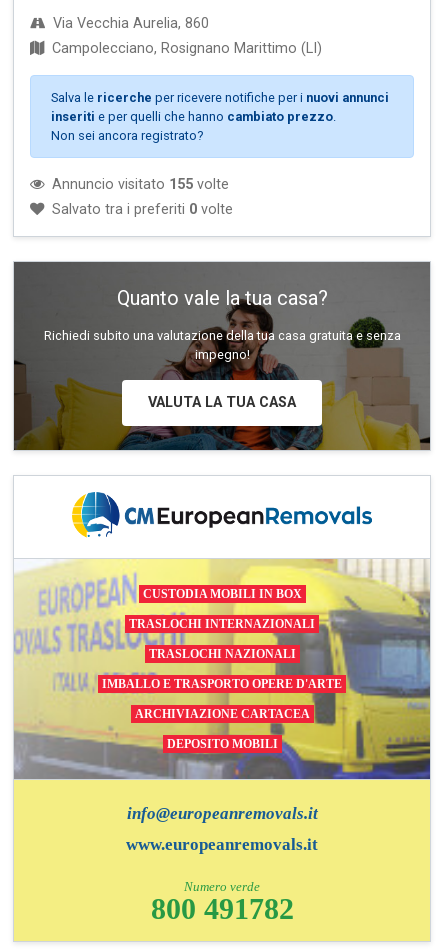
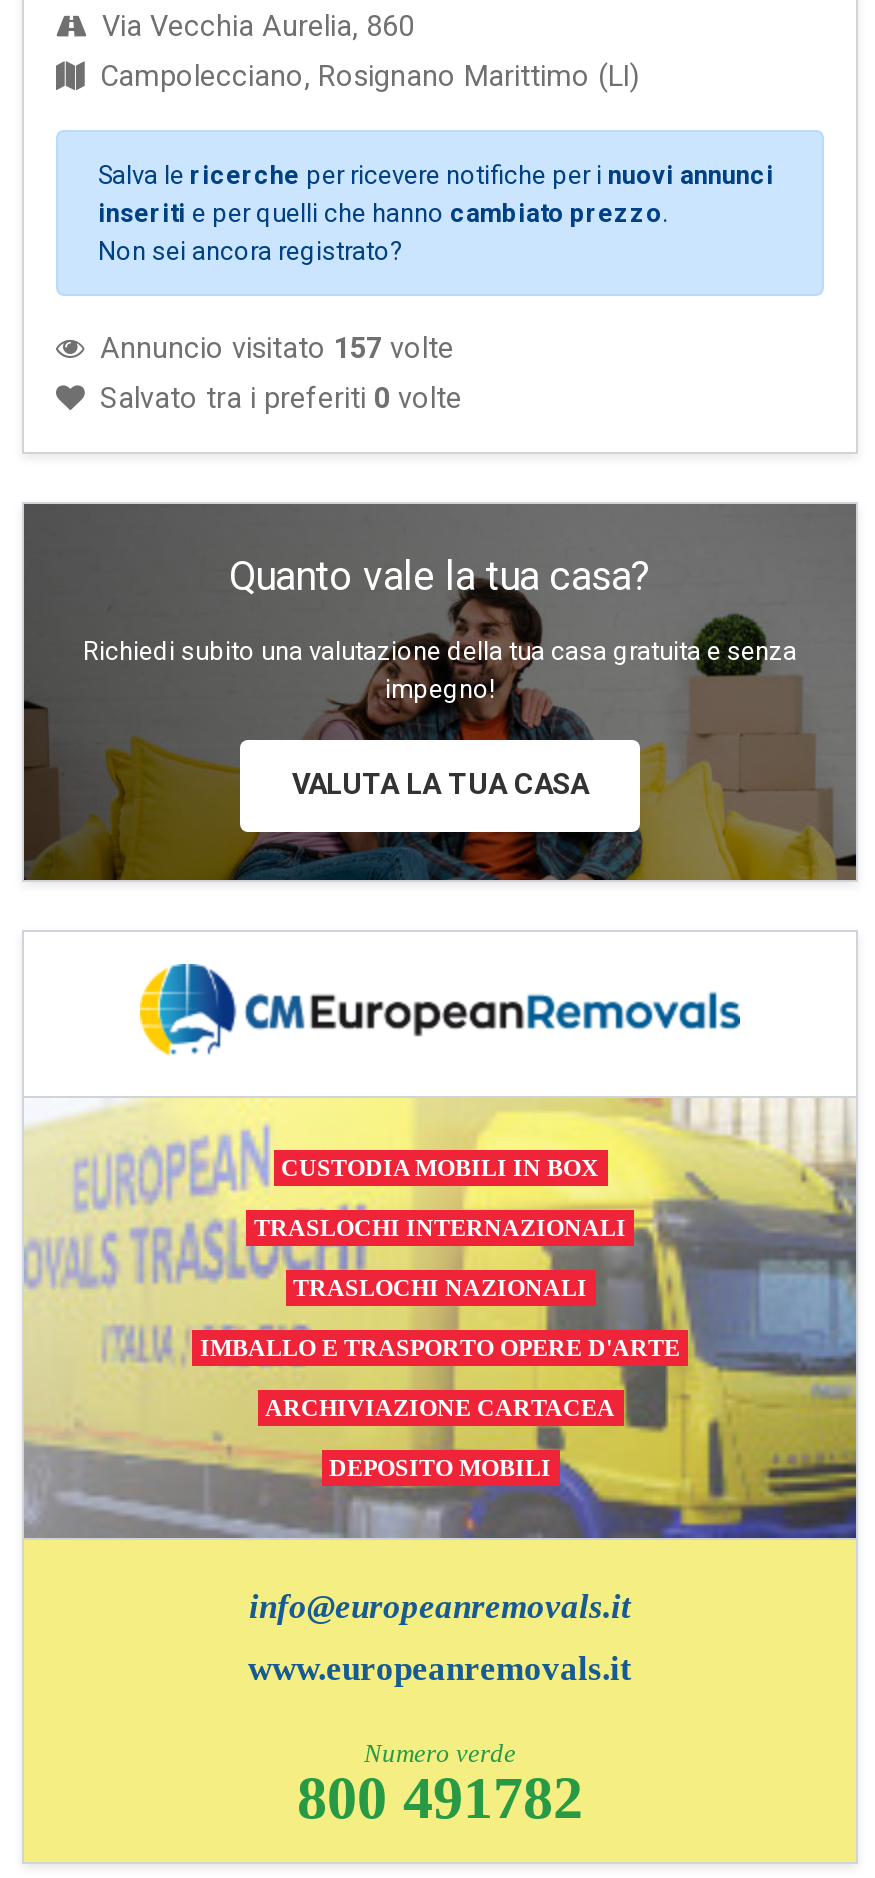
[52,176,229,193] Annuncio visitato 155 volte -> [100,332,454,366] Annuncio visitato 157 volte

